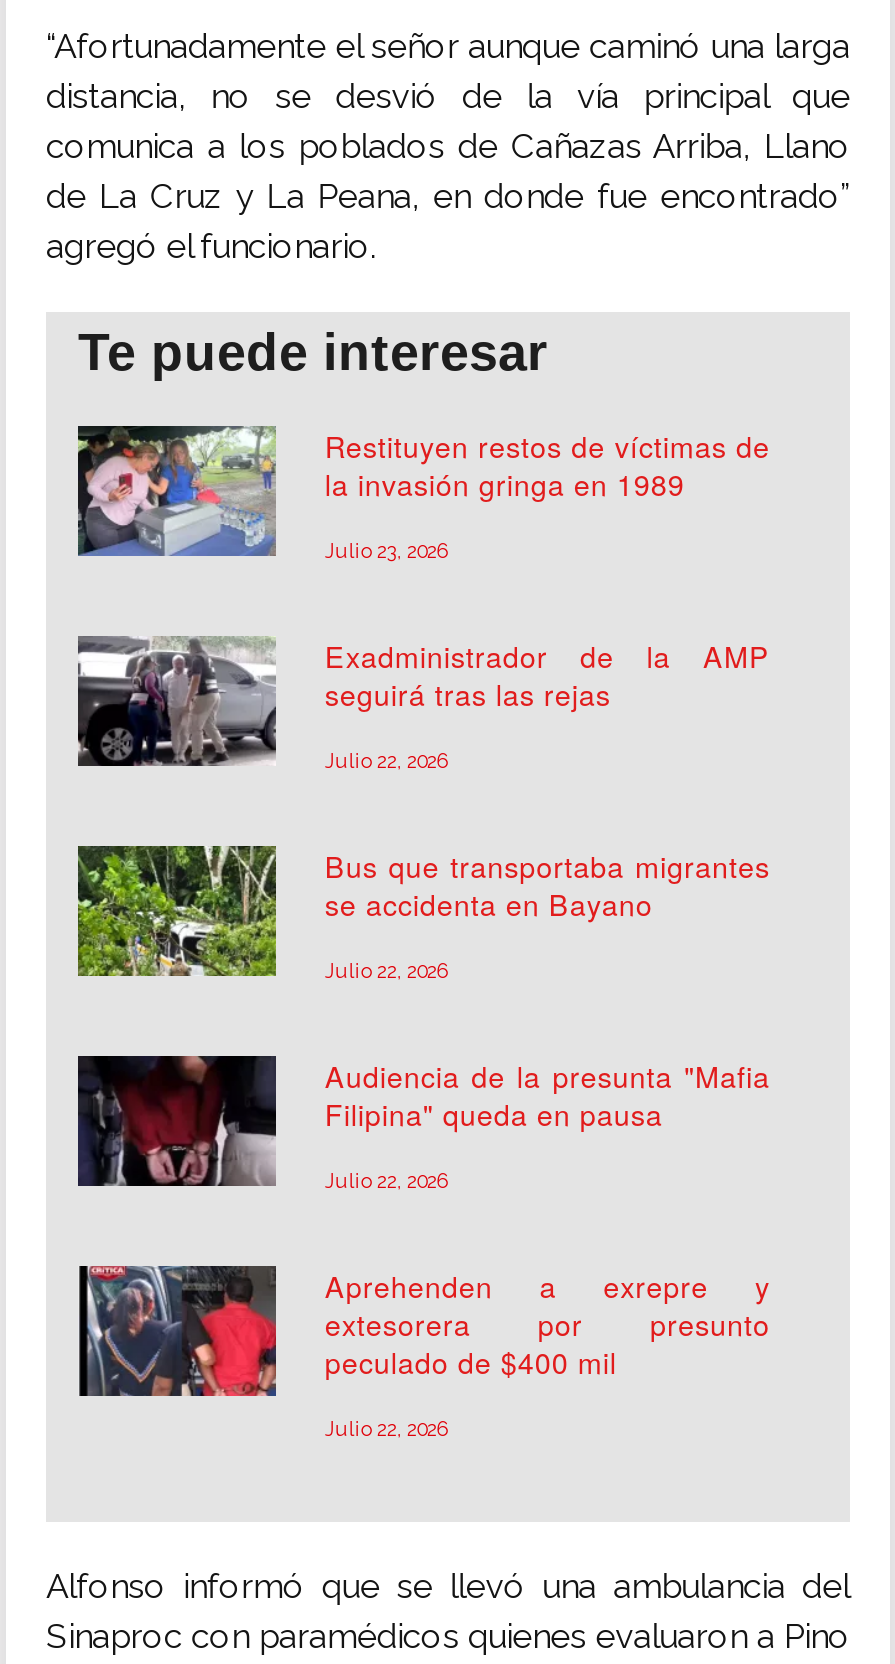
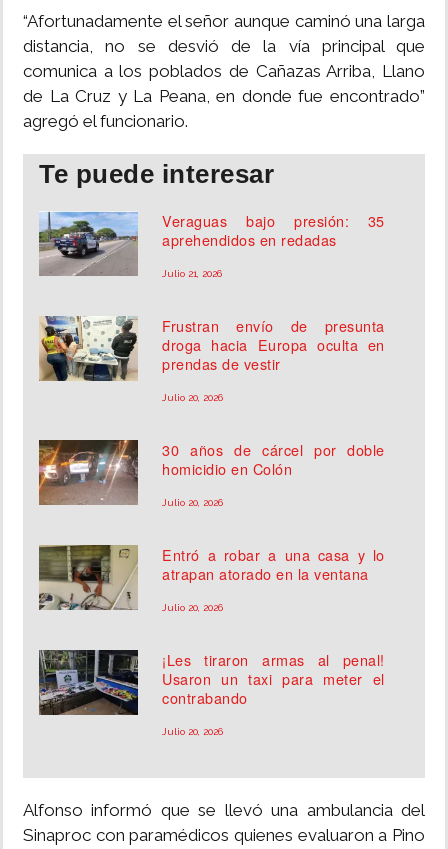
[78,424,770,556] [image] | Restituyen restos de víctimas de | la invasión gringa en 1989 -> [39,210,385,276] [image] | Veraguas bajo presión: 35 | aprehendidos en redadas
[325,540,447,562] Julio 23, 2026 -> [162,268,222,279] Julio 21, 2026
[76,634,770,768] [image] | Exadministrador de la AMP | seguirá tras las rejas -> [39,315,385,382] [image] | Frustran envío de presunta | droga hacia Europa oculta en | prendas de vestir
[325,750,447,772] Julio 22, 2026 -> [162,392,223,403] Julio 20, 2026
[78,844,770,976] [image] | Bus que transportaba migrantes | se accidenta en Bayano -> [38,439,385,505] [image] | 30 años de cárcel por doble | homicidio en Colón
[325,960,447,982] Julio 22, 2026 -> [162,497,223,508] Julio 20, 2026
[78,1054,770,1188] [image] | Audiencia de la presunta "Mafia | Filipina" queda en pausa -> [39,544,385,611] [image] | Entró a robar a una casa y lo | atrapan atorado en la ventana
[325,1170,447,1192] Julio 22, 2026 -> [162,602,223,613] Julio 20, 2026
[78,1264,770,1398] [image] | Aprehenden a exrepre y | extesorera por presunto | peculado de $400 mil -> [38,649,385,716] [image] | ¡Les tiraron armas al penal! | Usaron un taxi para meter el | contrabando
[325,1418,447,1440] Julio 22, 2026 -> [162,726,223,737] Julio 20, 2026

